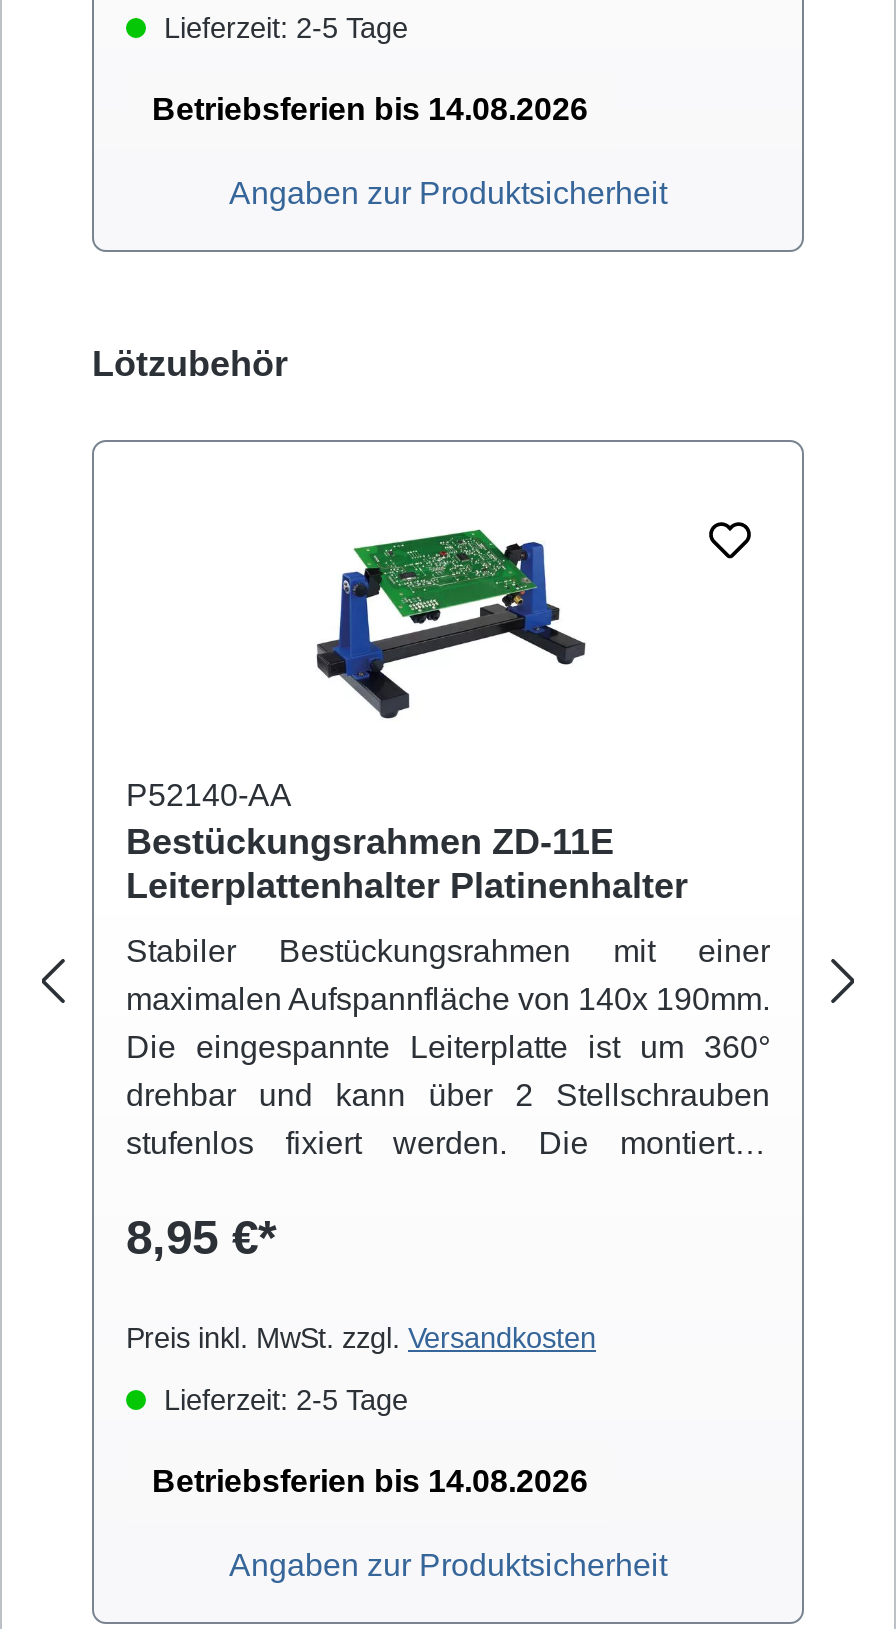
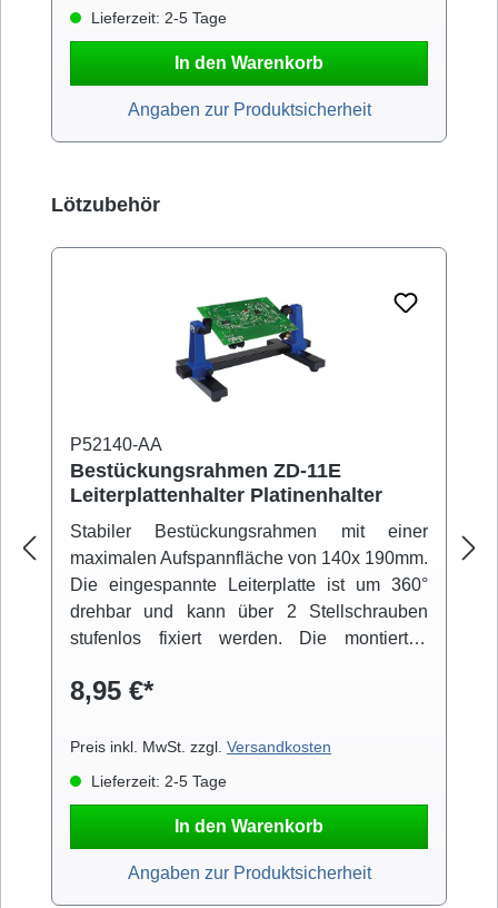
[152,92,588,126] Betriebsferien bis 14.08.2026 -> [175,53,323,72] In den Warenkorb
[152,1464,588,1498] Betriebsferien bis 14.08.2026 -> [175,817,323,836] In den Warenkorb

